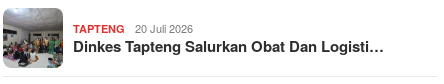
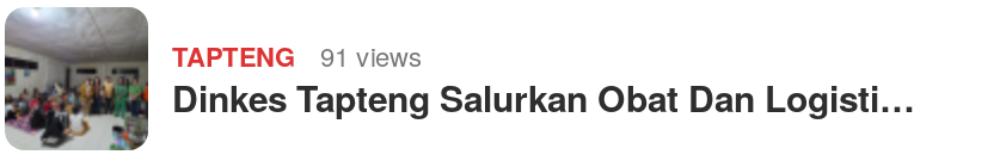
[73,20,193,36] TAPTENG 20 Juli 2026 -> [172,37,423,75] TAPTENG 91 views

